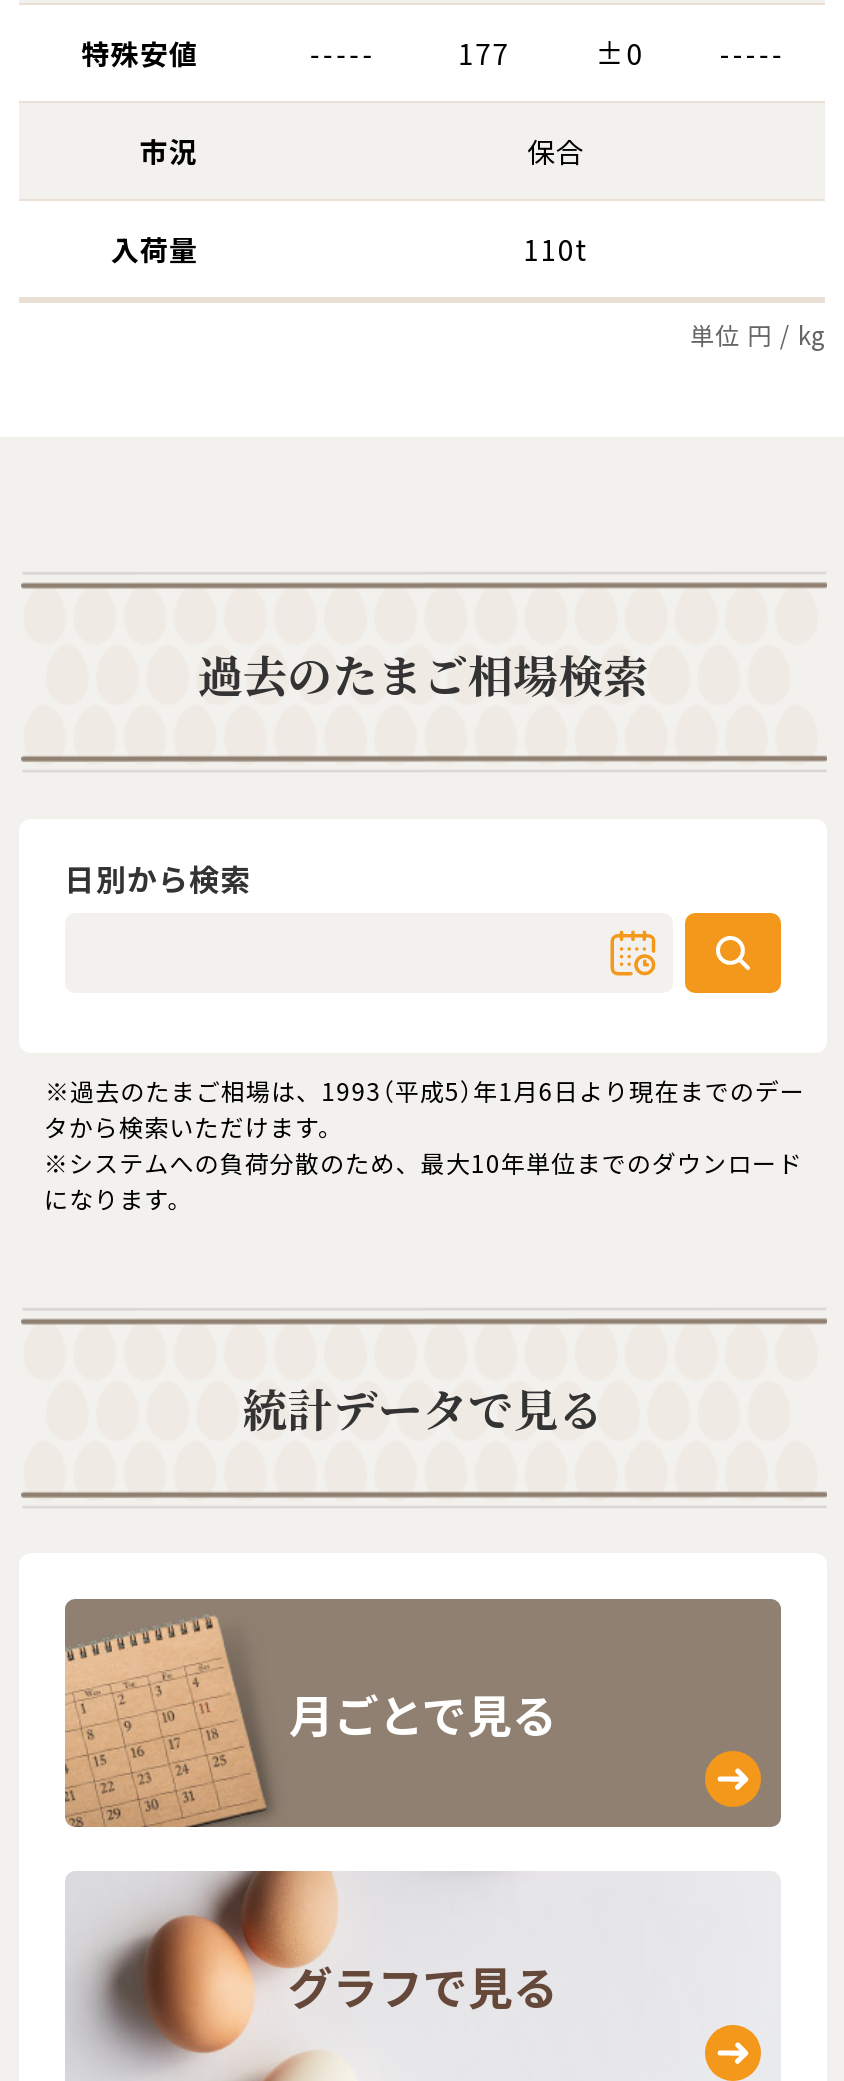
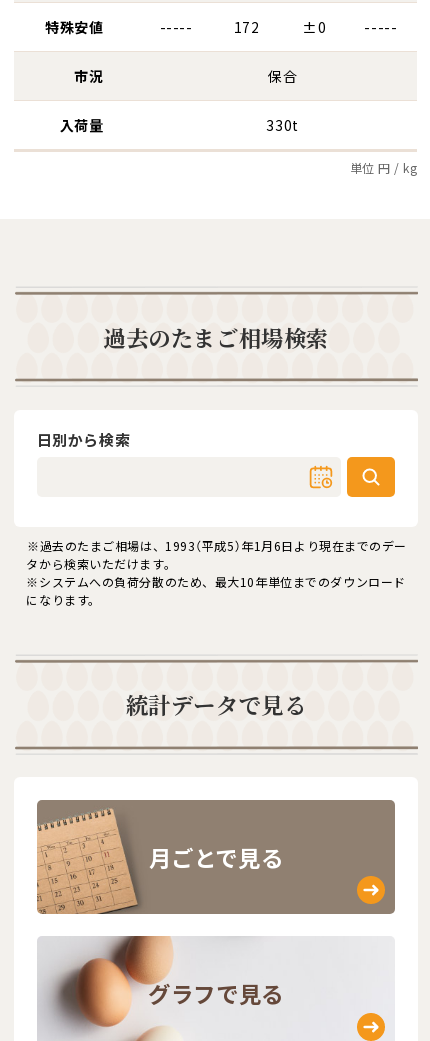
[458,33,510,73] 177 -> [234,17,259,37] 172
[524,229,588,269] 110t -> [266,115,299,135] 330t

